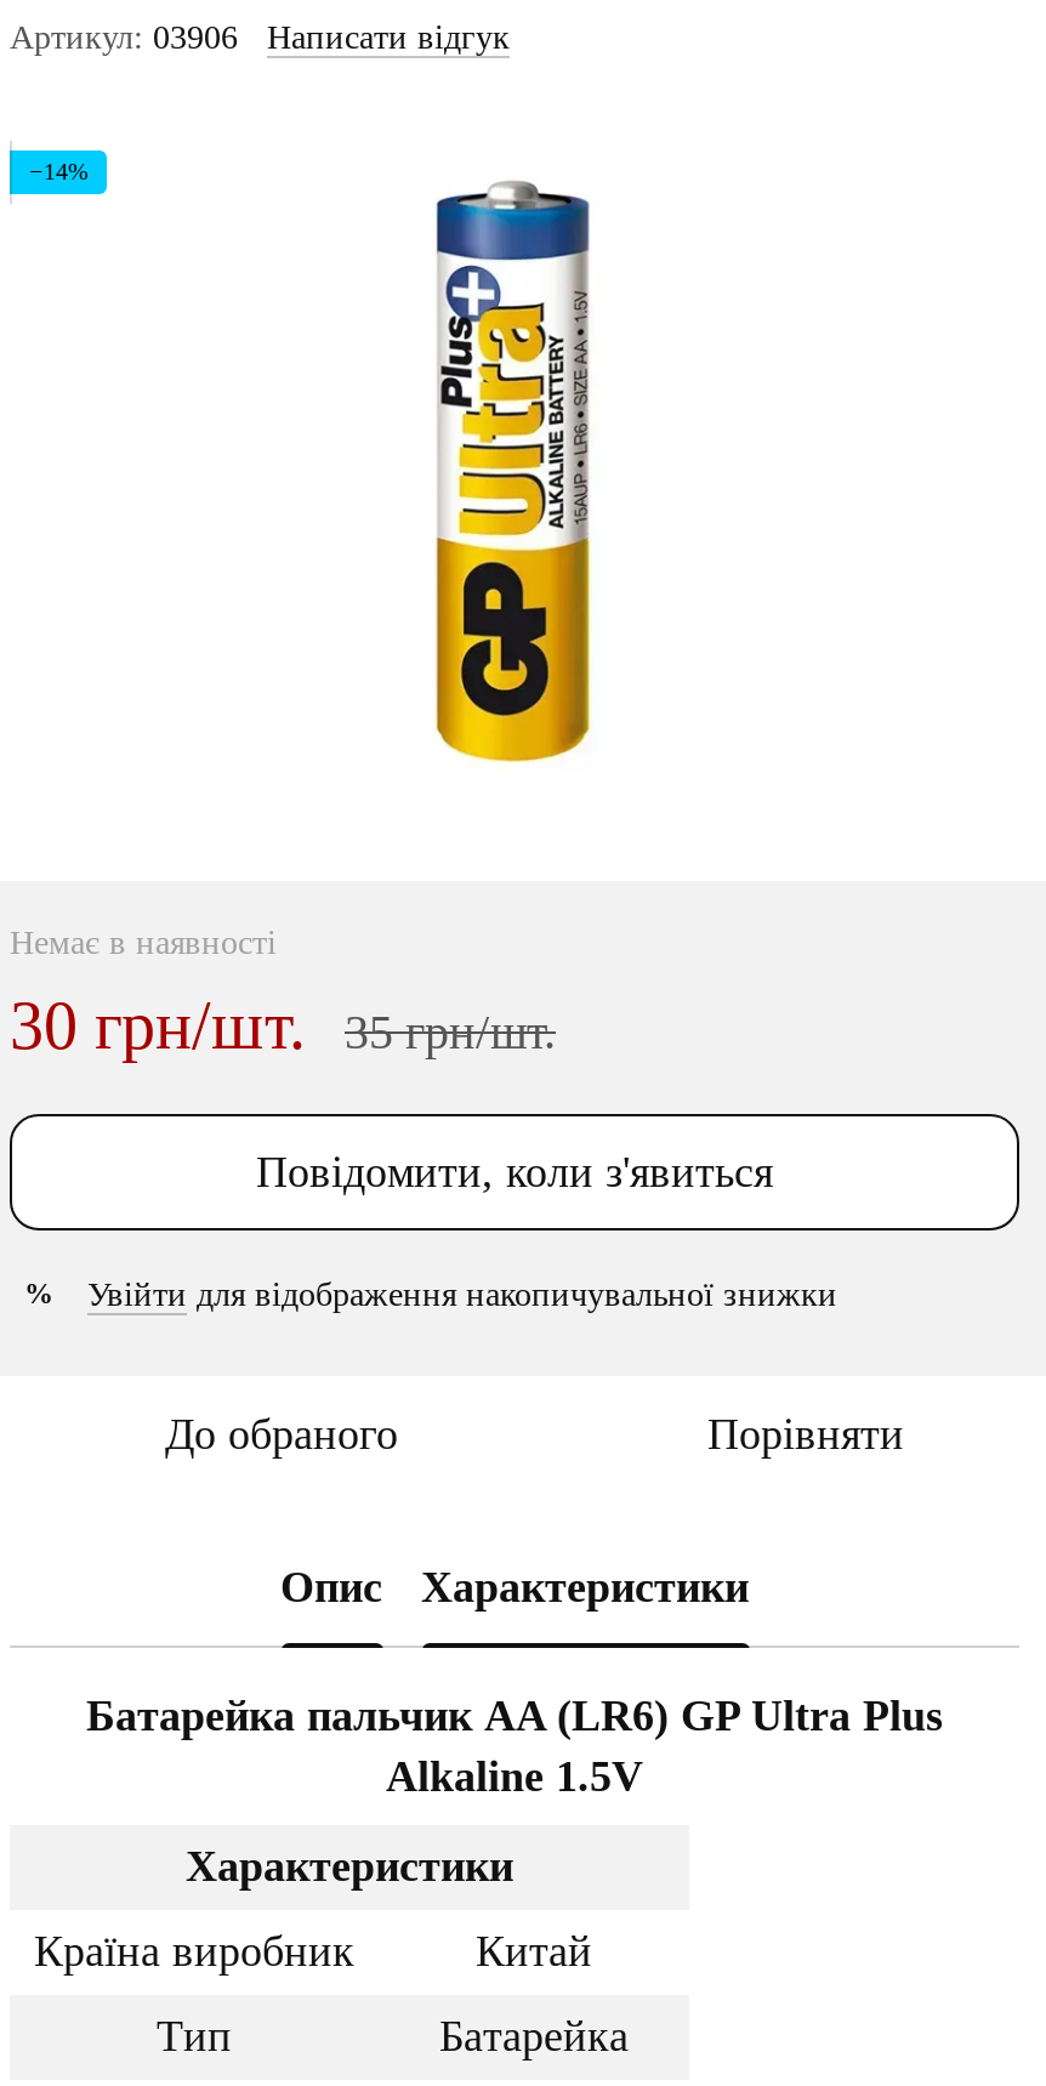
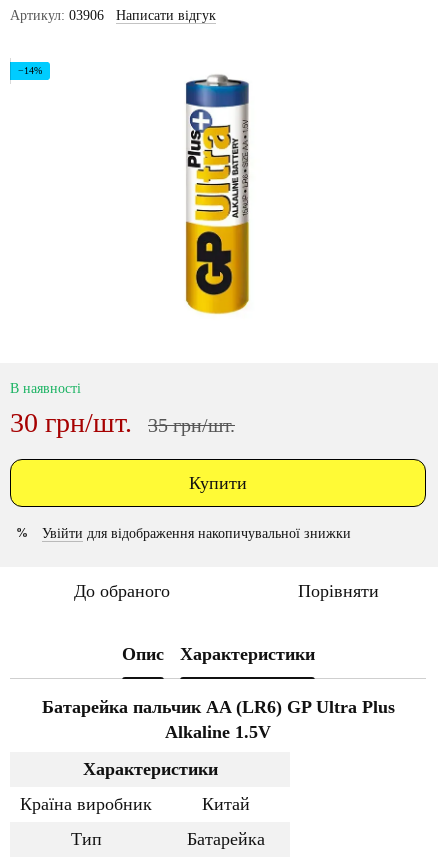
[10,924,277,961] Немає в наявності -> [10,381,81,396] В наявності
[256,1147,773,1196] Повідомити, коли з'явиться -> [189,473,247,493] Купити

